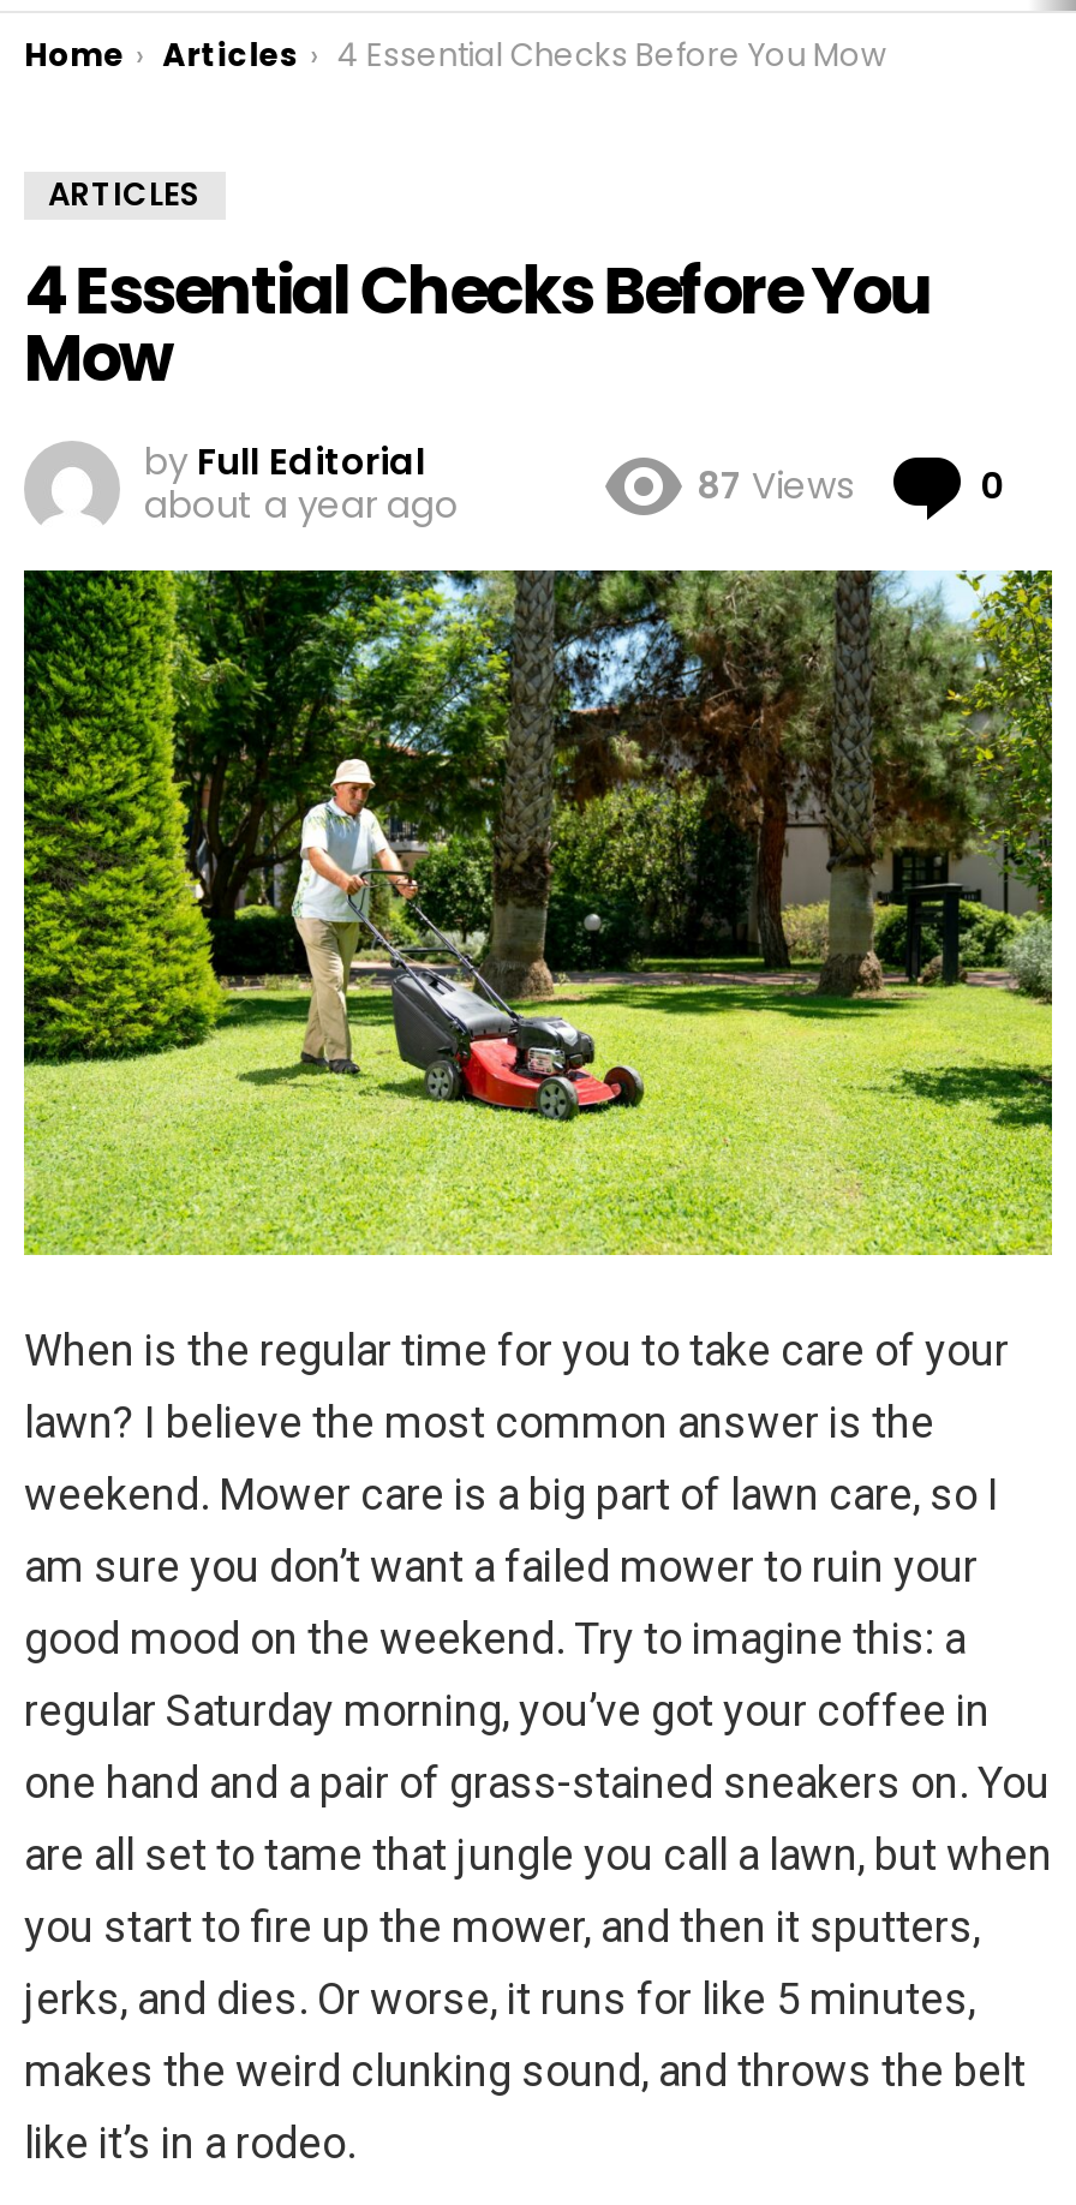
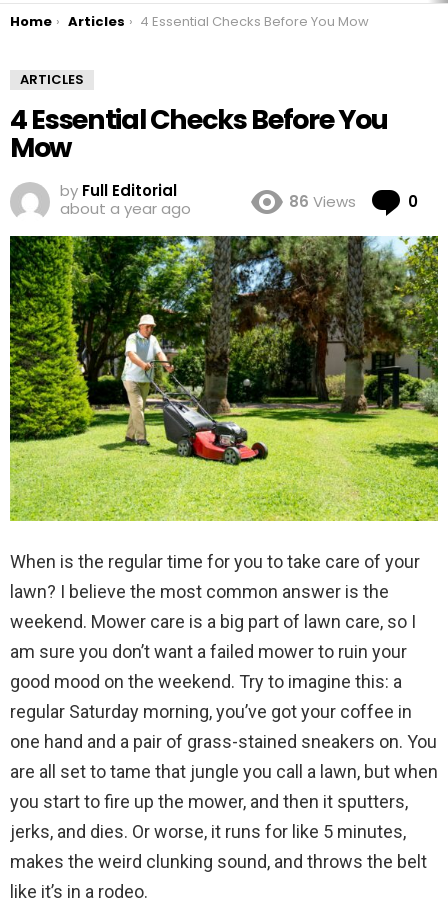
[697,461,855,511] 87 Views -> [289,191,356,212] 86 Views

